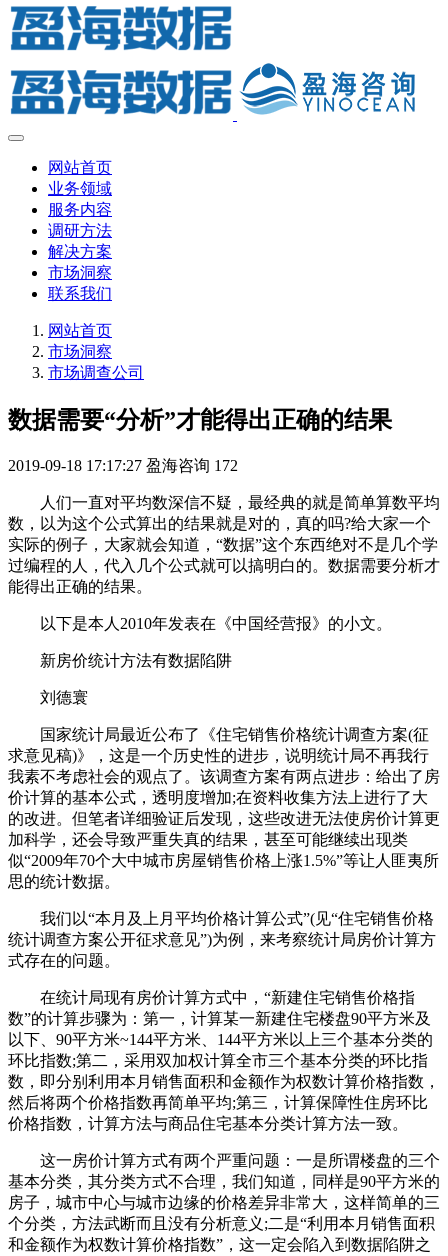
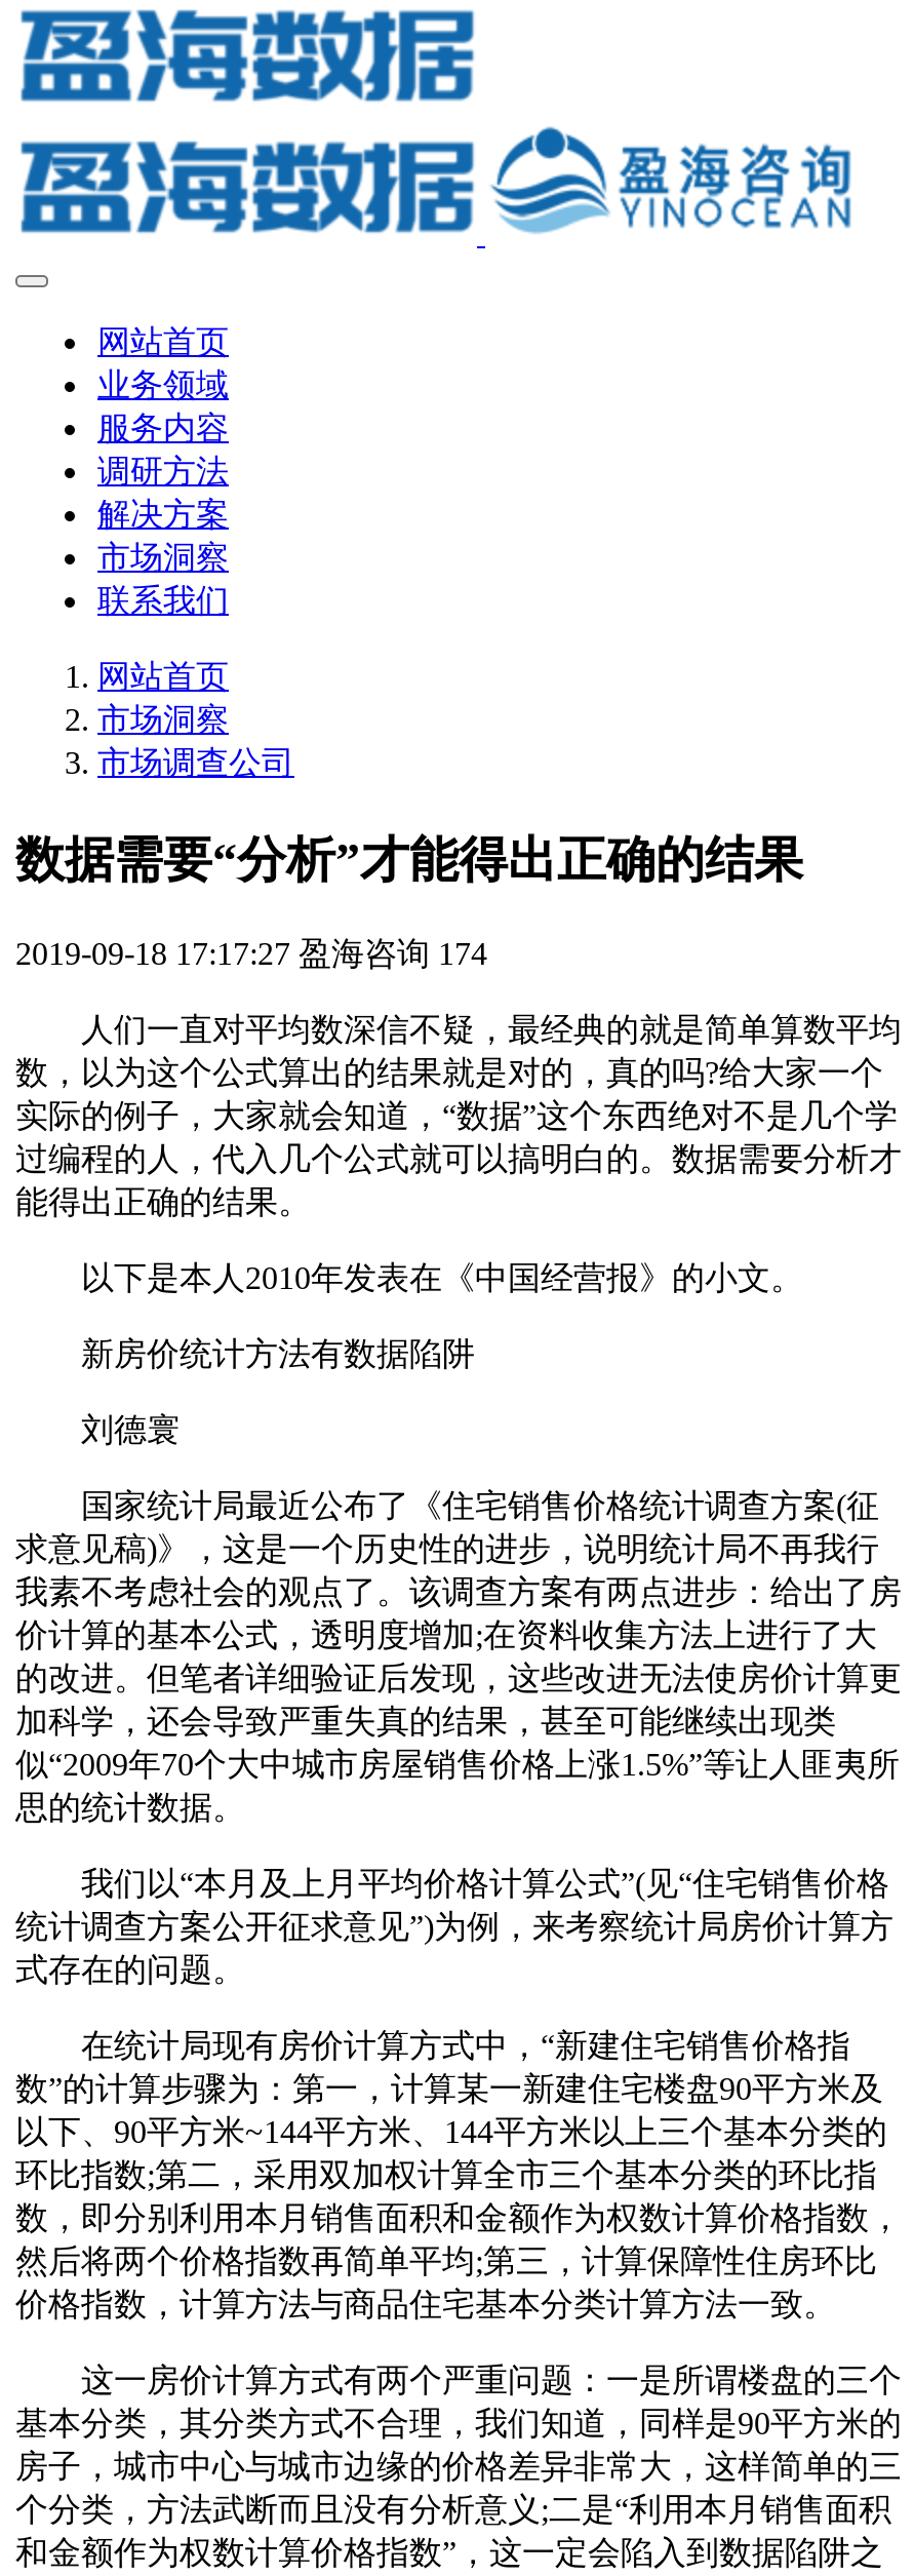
[8,457,238,474] 2019-09-18 17:17:27 盈海咨询 172 -> [15,936,487,970] 2019-09-18 17:17:27 盈海咨询 174

